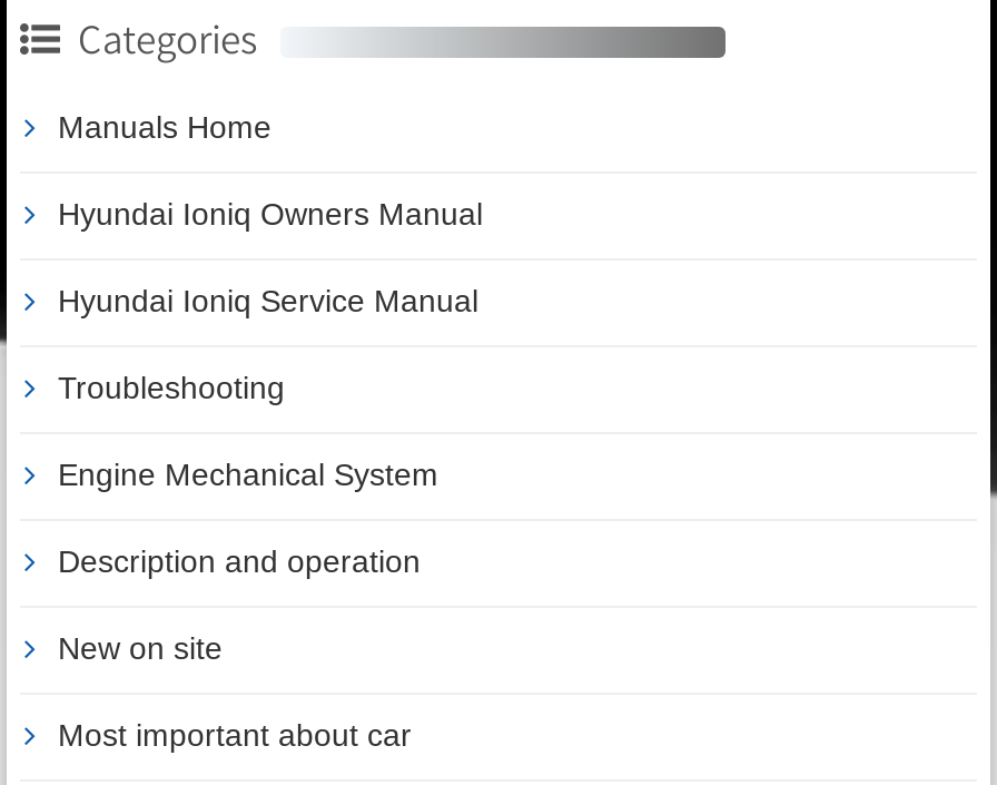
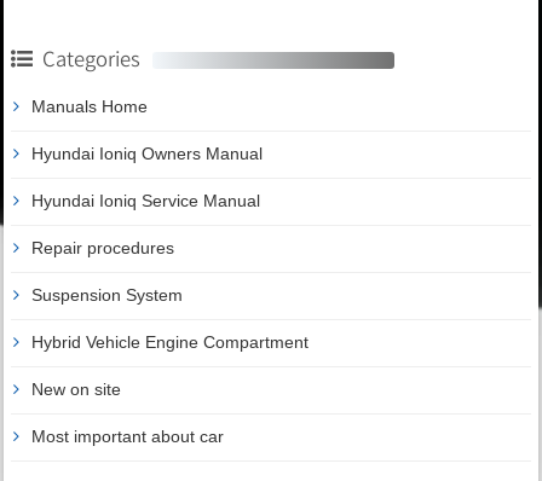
[58,369,285,404] Troubleshooting -> [31,238,174,257] Repair procedures
[58,456,438,491] Engine Mechanical System -> [31,285,183,304] Suspension System
[58,542,421,578] Description and operation -> [31,332,309,351] Hybrid Vehicle Engine Compartment

